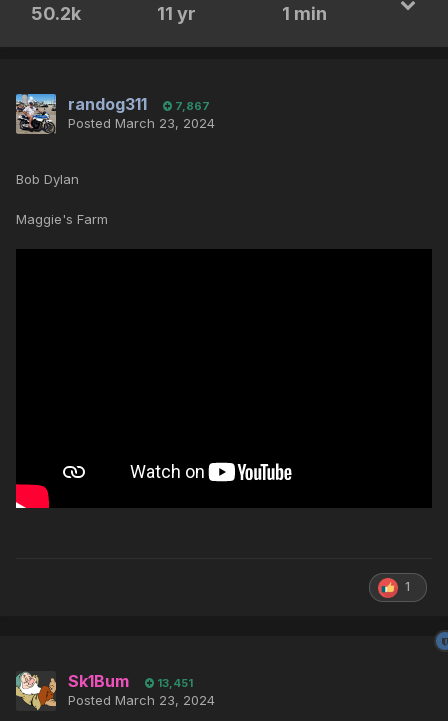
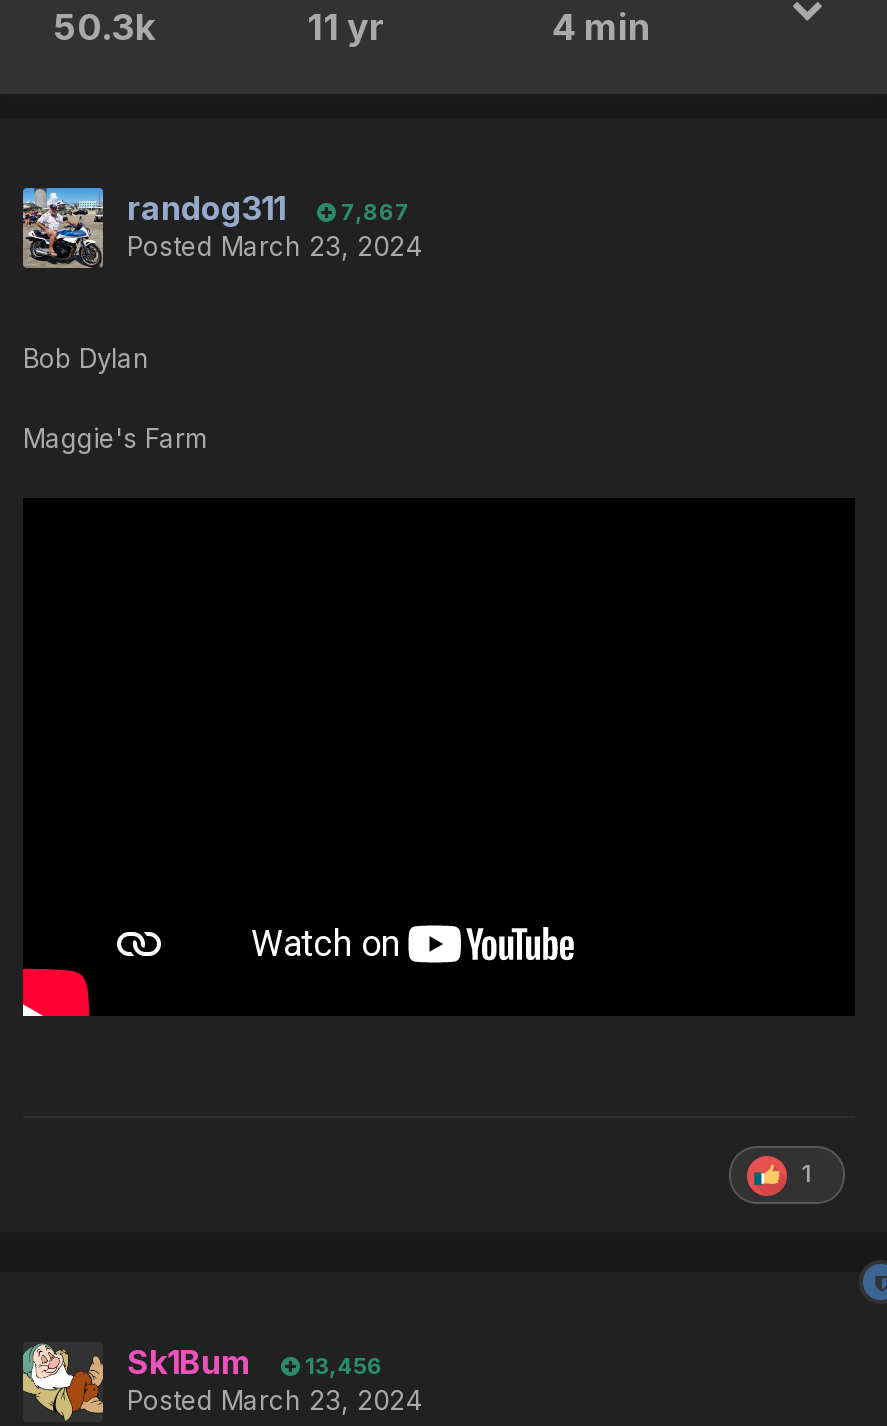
[31,3,81,24] 50.2k -> [53,7,155,49] 50.3k
[282,3,327,24] 1 min -> [552,7,650,49] 4 min
[68,671,193,691] Sk1Bum 13,451 -> [127,1343,383,1383] Sk1Bum 13,456

